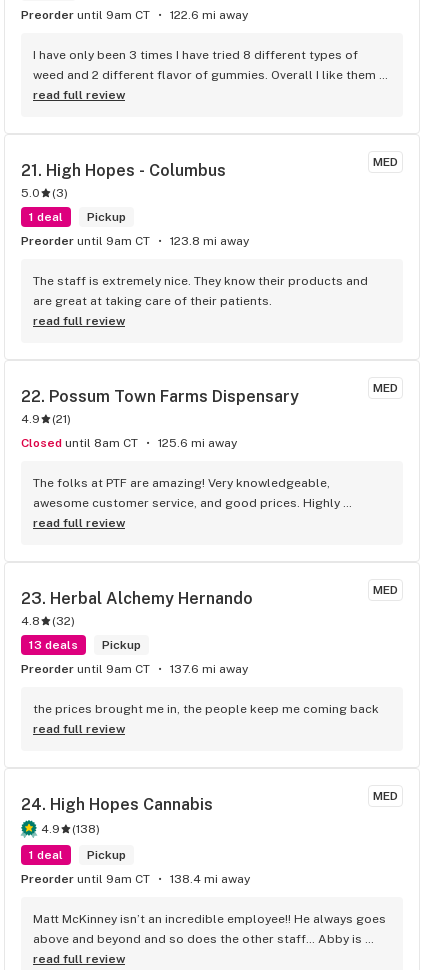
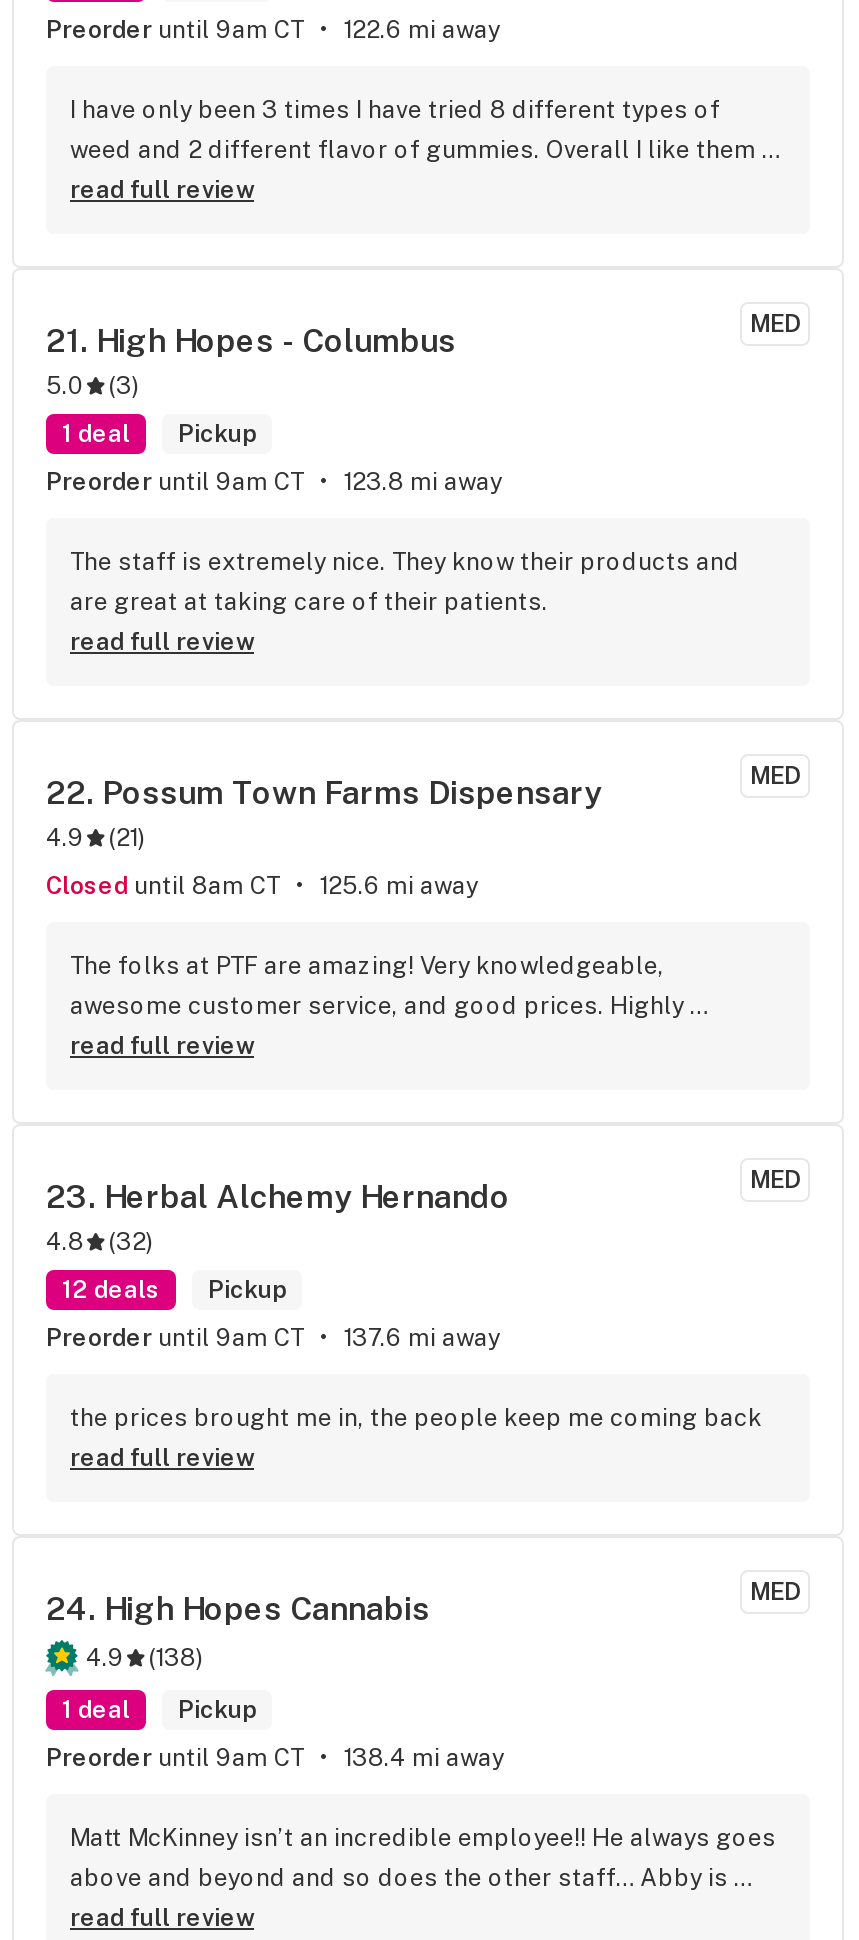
[29,638,141,652] 13 deals Pickup -> [62,1276,286,1304] 12 deals Pickup

